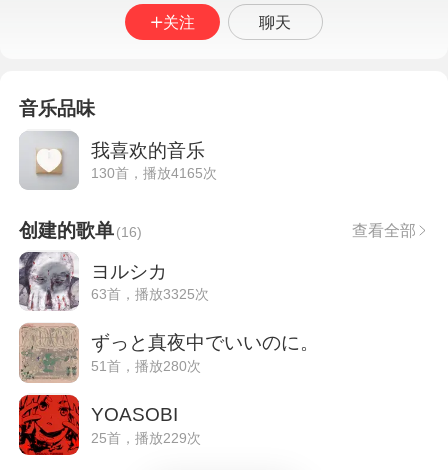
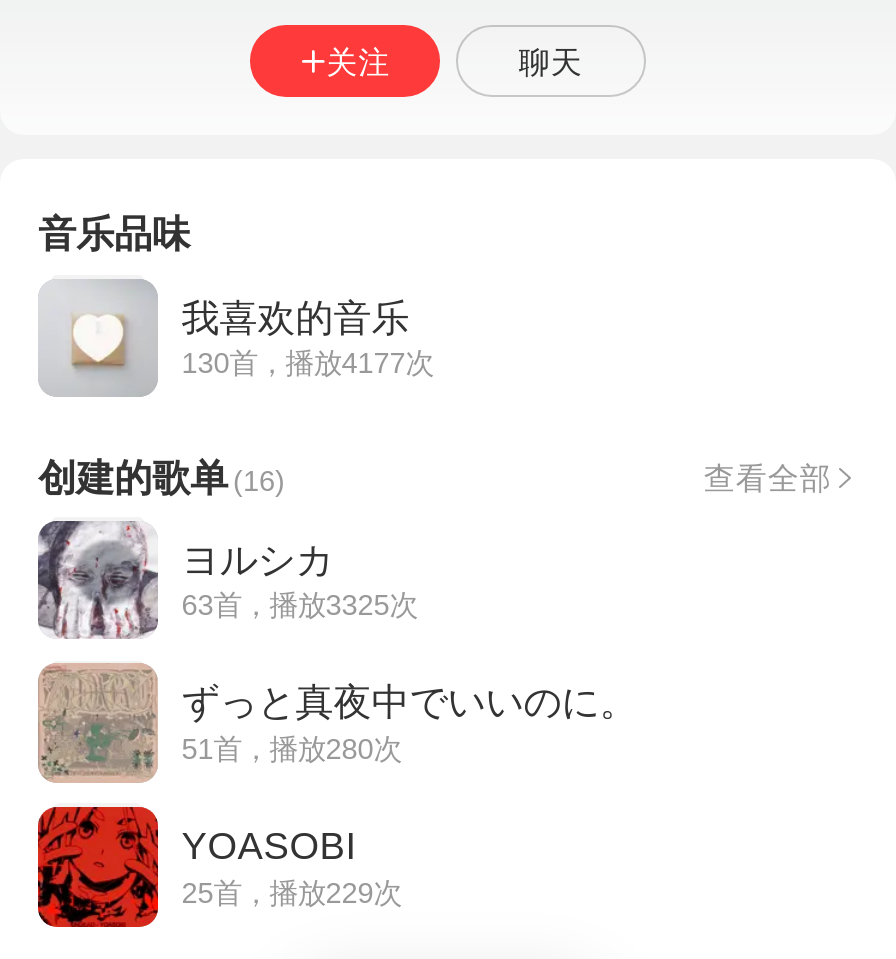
[91,165,217,181] 130首，播放4165次 -> [182,347,434,379] 130首，播放4177次

